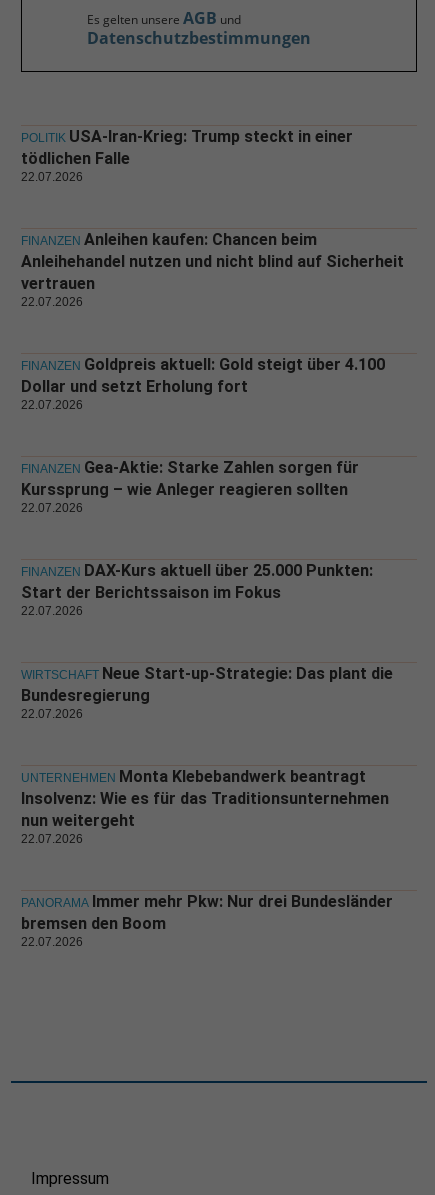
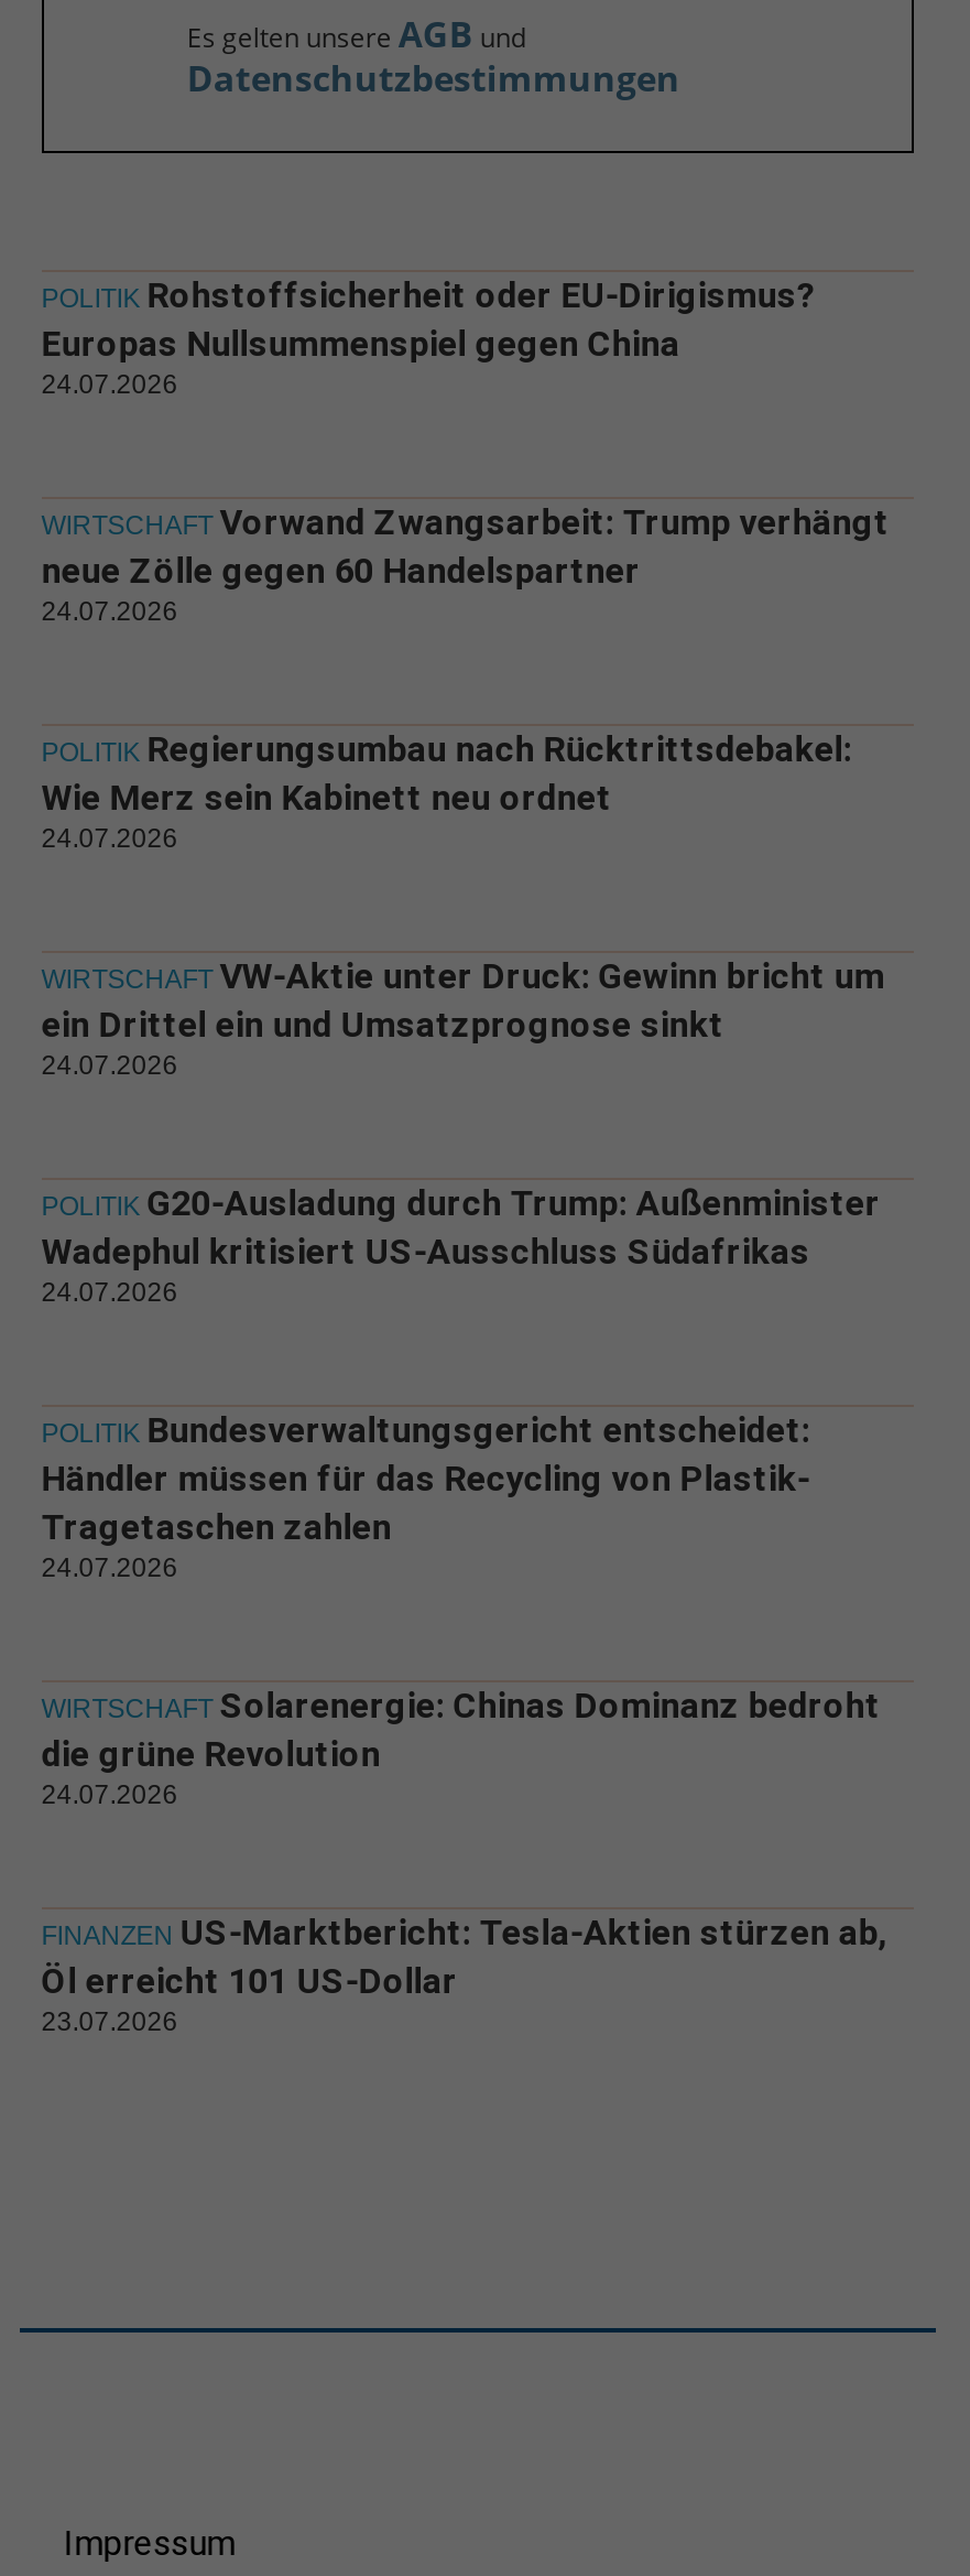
[21,127,353,184] POLITIK USA-Iran-Krieg: Trump steckt in einer | tödlichen Falle | 22.07.2026 -> [41,275,816,400] POLITIK Rohstoffsicherheit oder EU-Dirigismus? | Europas Nullsummenspiel gegen China | 24.07.2026
[21,230,404,309] FINANZEN Anleihen kaufen: Chancen beim | Anleihehandel nutzen und nicht blind auf Sicherheit | vertrauen | 22.07.2026 -> [41,502,889,627] WIRTSCHAFT Vorwand Zwangsarbeit: Trump verhängt | neue Zölle gegen 60 Handelspartner | 24.07.2026
[21,355,385,412] FINANZEN Goldpreis aktuell: Gold steigt über 4.100 | Dollar und setzt Erholung fort | 22.07.2026 -> [41,729,852,854] POLITIK Regierungsumbau nach Rücktrittsdebakel: | Wie Merz sein Kabinett neu ordnet | 24.07.2026
[21,458,359,515] FINANZEN Gea-Aktie: Starke Zahlen sorgen für | Kurssprung – wie Anleger reagieren sollten | 22.07.2026 -> [41,956,885,1081] WIRTSCHAFT VW-Aktie unter Druck: Gewinn bricht um | ein Drittel ein und Umsatzprognose sinkt | 24.07.2026
[21,561,373,618] FINANZEN DAX-Kurs aktuell über 25.000 Punkten: | Start der Berichtssaison im Fokus | 22.07.2026 -> [41,1183,880,1308] POLITIK G20-Ausladung durch Trump: Außenminister | Wadephul kritisiert US-Ausschluss Südafrikas | 24.07.2026
[21,664,393,721] WIRTSCHAFT Neue Start-up-Strategie: Das plant die | Bundesregierung | 22.07.2026 -> [41,1410,810,1584] POLITIK Bundesverwaltungsgericht entscheidet: | Händler müssen für das Recycling von Plastik- | Tragetaschen zahlen | 24.07.2026
[21,767,389,846] UNTERNEHMEN Monta Klebebandwerk beantragt | Insolvenz: Wie es für das Traditionsunternehmen | nun weitergeht | 22.07.2026 -> [41,1685,880,1811] WIRTSCHAFT Solarenergie: Chinas Dominanz bedroht | die grüne Revolution | 24.07.2026
[21,892,393,949] PANORAMA Immer mehr Pkw: Nur drei Bundesländer | bremsen den Boom | 22.07.2026 -> [41,1912,887,2038] FINANZEN US-Marktbericht: Tesla-Aktien stürzen ab, | Öl erreicht 101 US-Dollar | 23.07.2026

